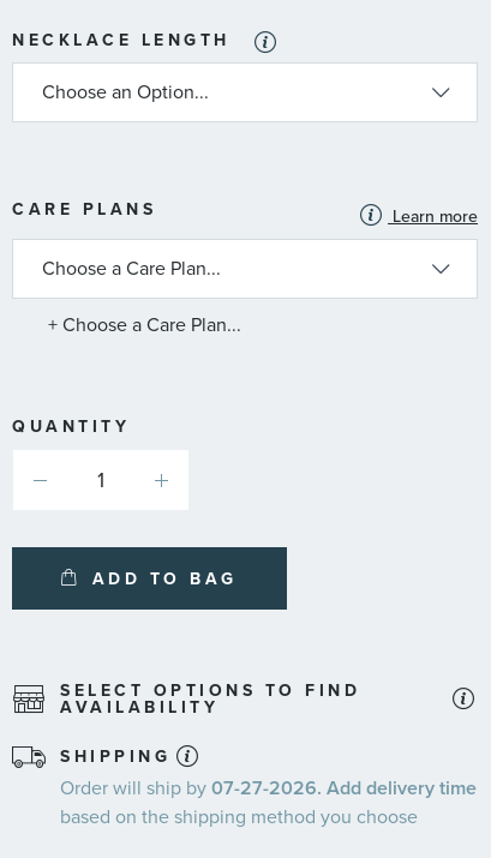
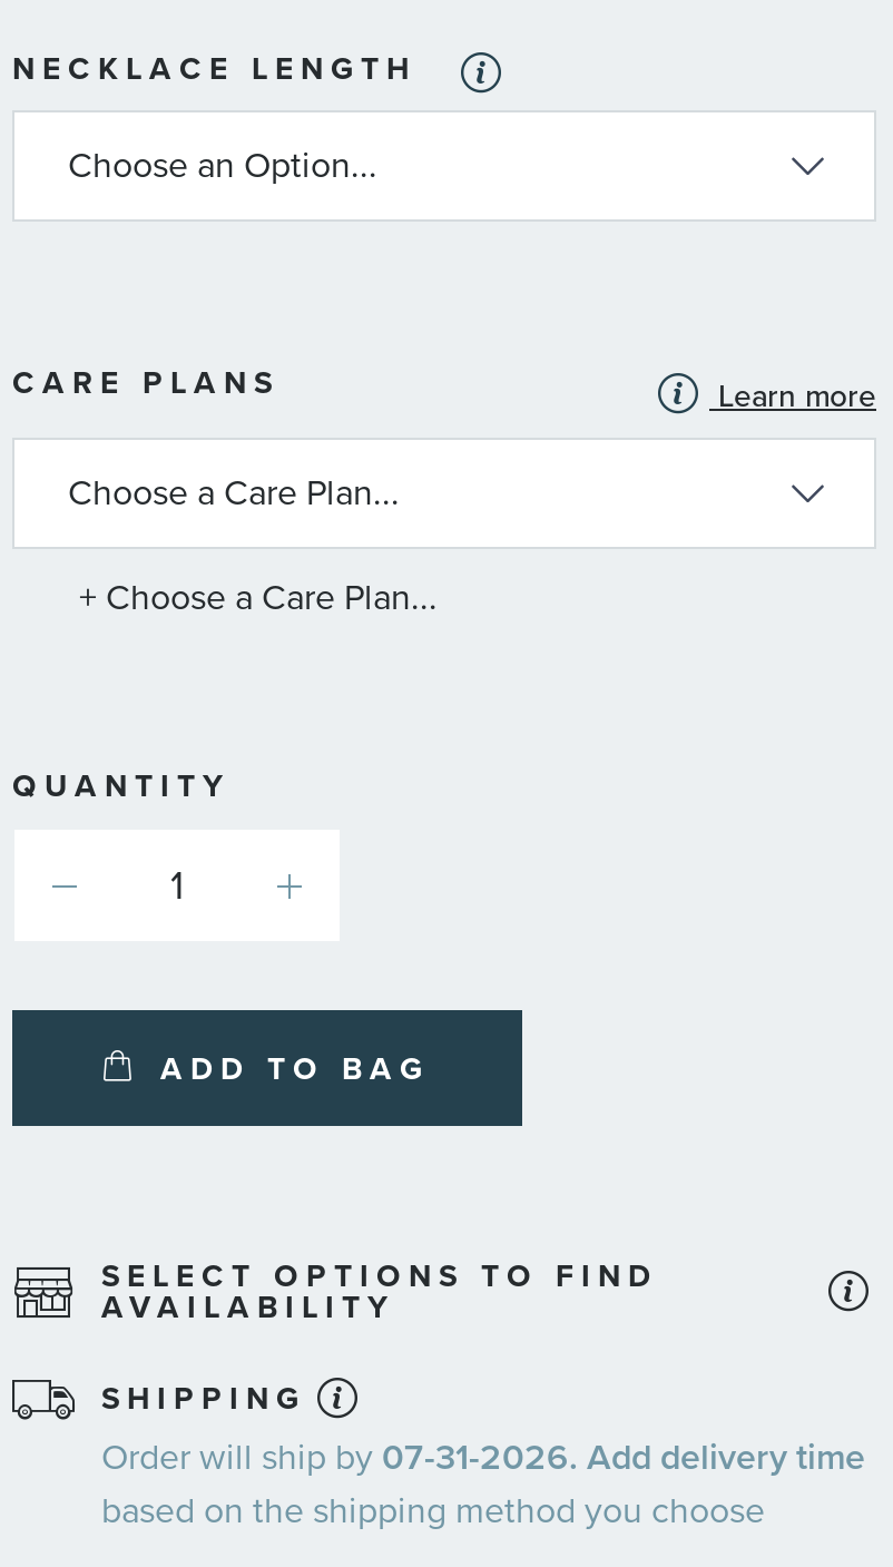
[60,774,477,802] Order will ship by 07-27-2026. Add delivery time -> [101,1431,865,1482] Order will ship by 07-31-2026. Add delivery time

